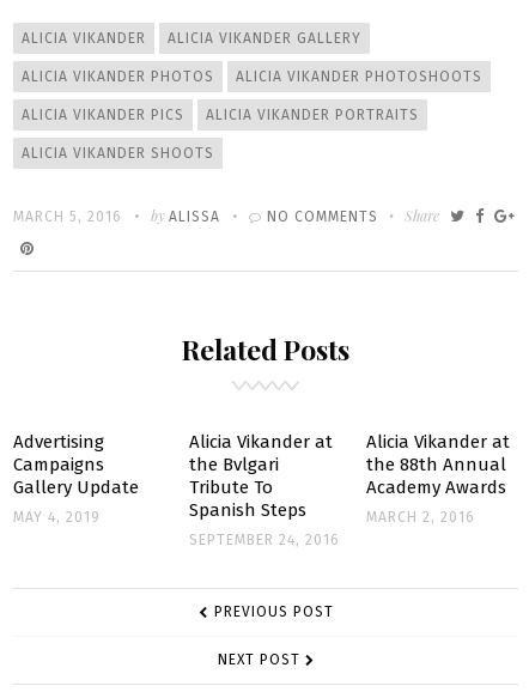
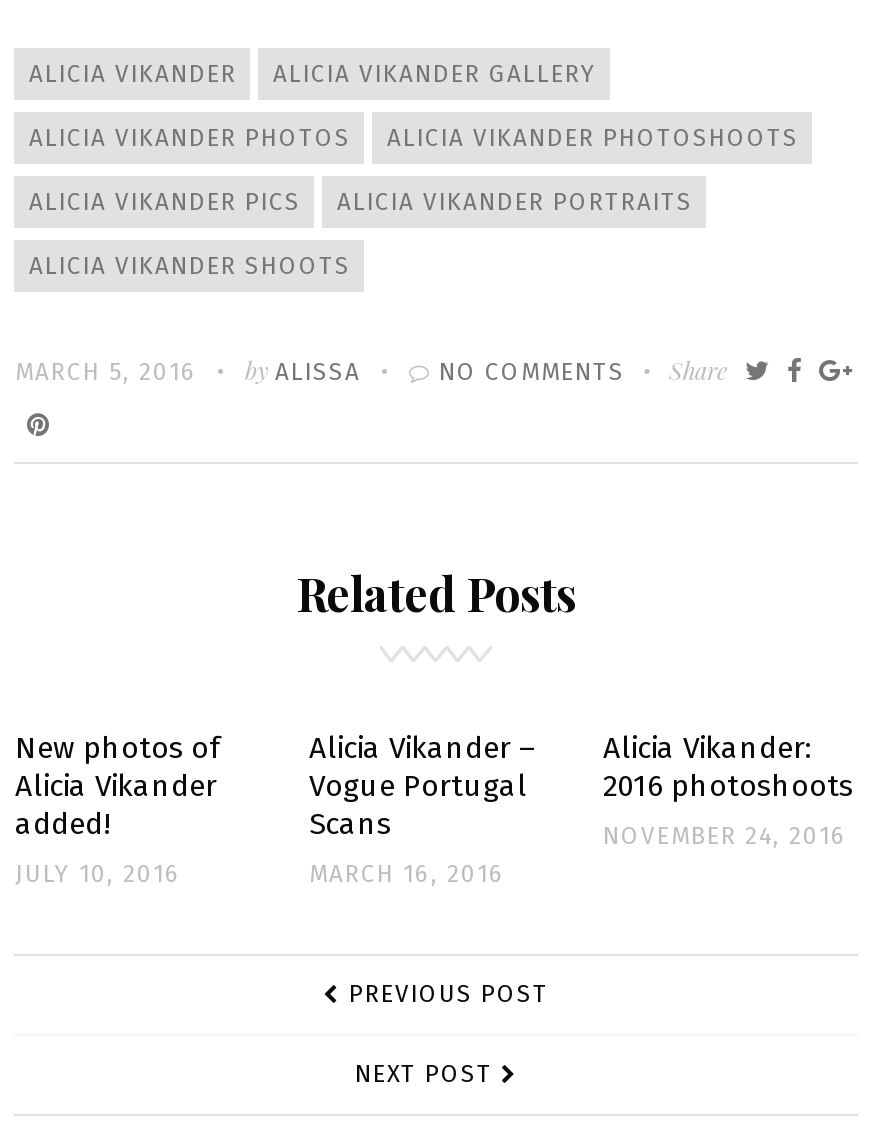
[14,431,139,498] Advertising | Campaigns | Gallery Update -> [15,729,219,841] New photos of | Alicia Vikander | added!
[190,431,333,520] Alicia Vikander at | the Bvlgari | Tribute To | Spanish Steps -> [309,729,537,841] Alicia Vikander – | Vogue Portugal | Scans
[366,431,509,498] Alicia Vikander at | the 88th Annual | Academy Awards -> [603,729,853,803] Alicia Vikander: | 2016 photoshoots
[14,508,101,525] MAY 4, 2019 -> [15,859,181,887] JULY 10, 2016
[366,508,475,525] MARCH 2, 2016 -> [603,821,847,849] NOVEMBER 24, 2016
[190,531,340,548] SEPTEMBER 24, 2016 -> [309,859,505,887] MARCH 16, 2016

